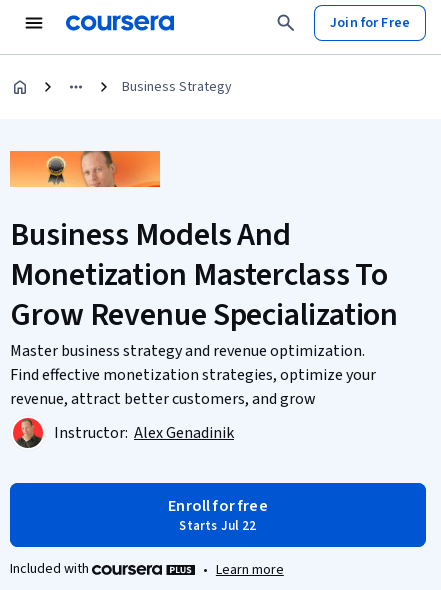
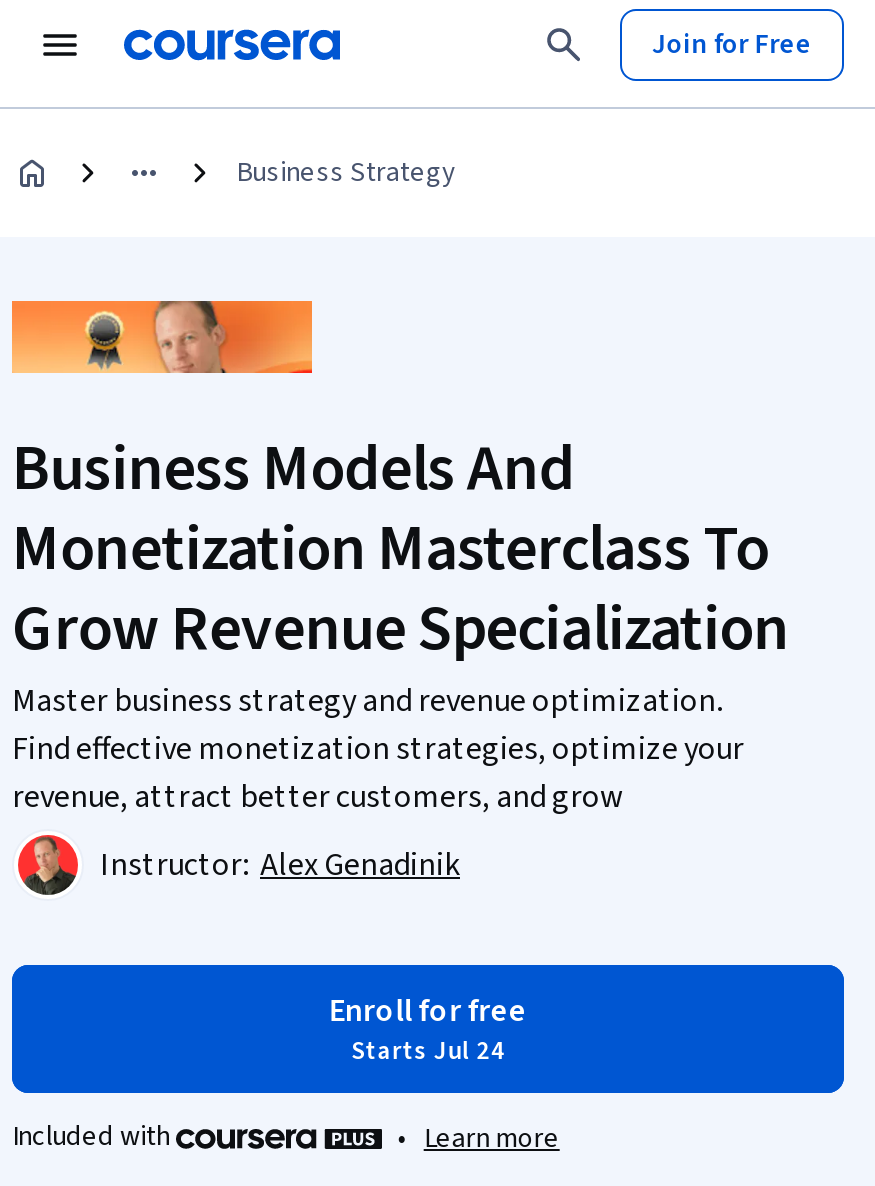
[179,517,256,535] Starts Jul 22 -> [351,1033,505,1069] Starts Jul 24

